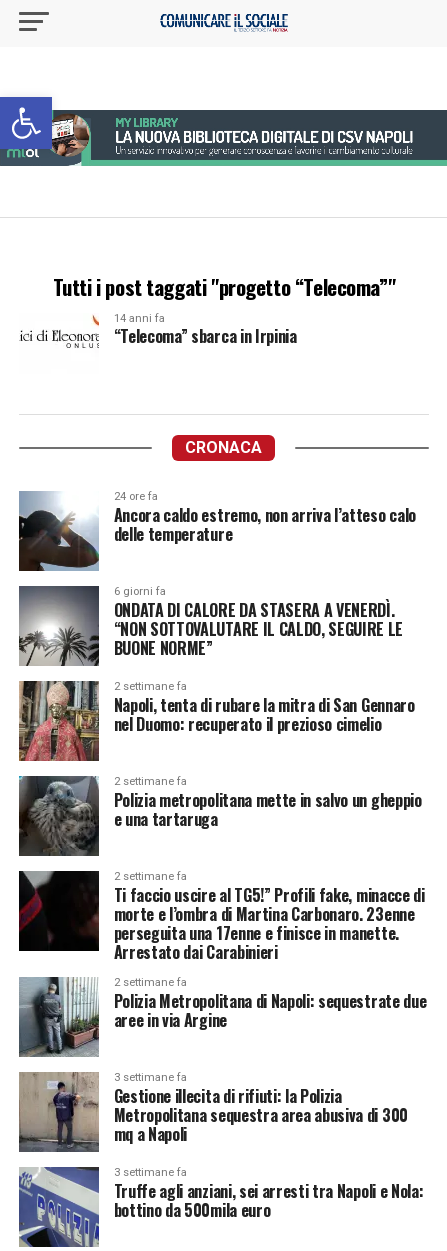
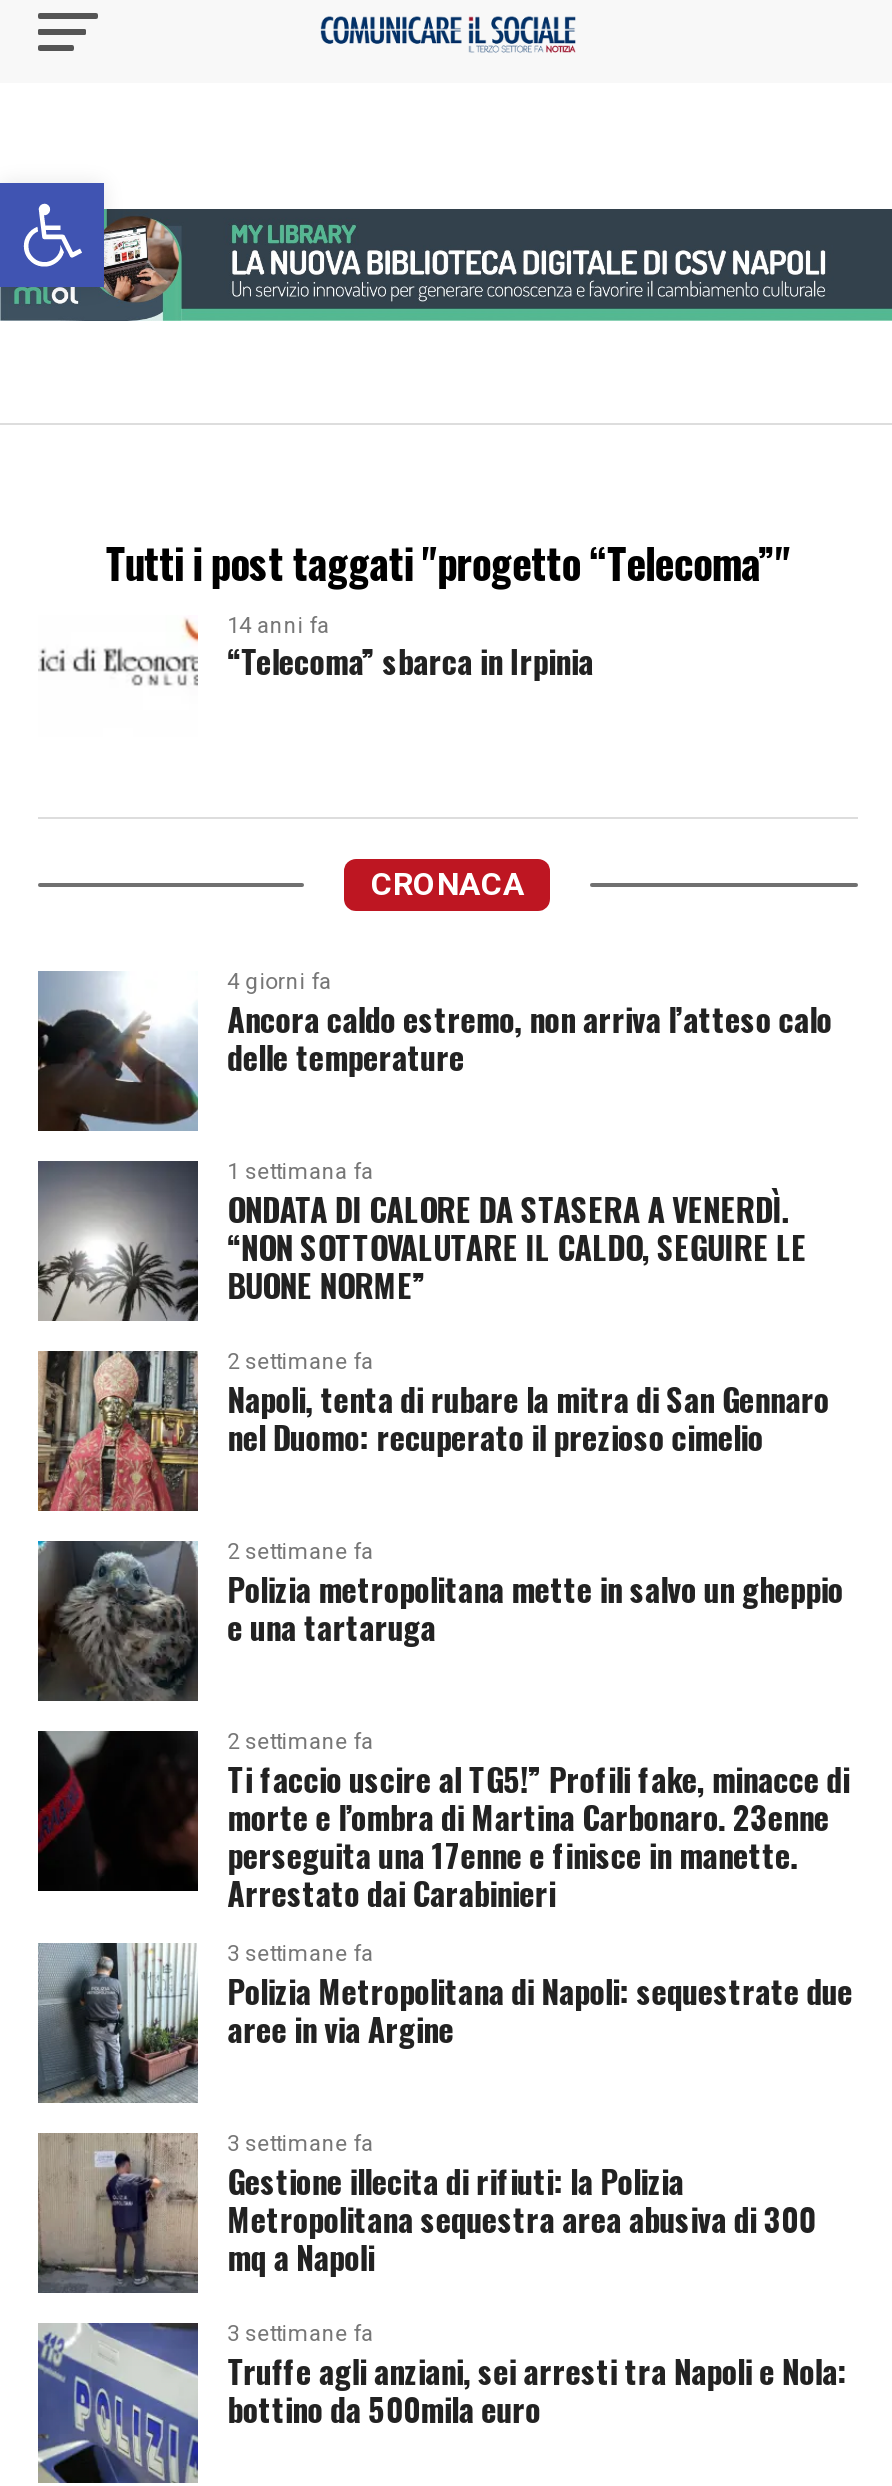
[114,490,158,503] 24 ore fa -> [227,969,331,995] 4 giorni fa
[114,585,166,598] 6 giorni fa -> [227,1159,373,1185] 1 settimana fa
[114,976,187,989] 2 settimane fa -> [227,1941,373,1967] 3 settimane fa

